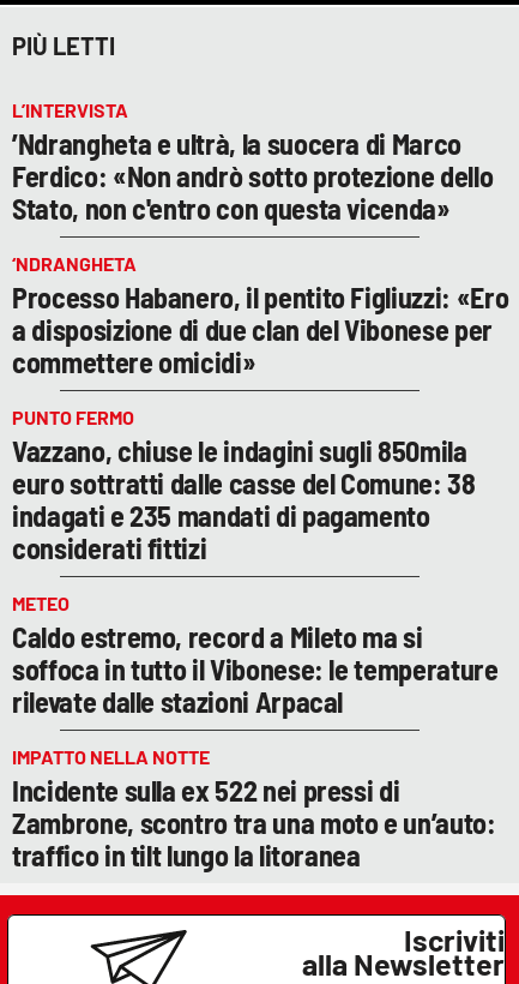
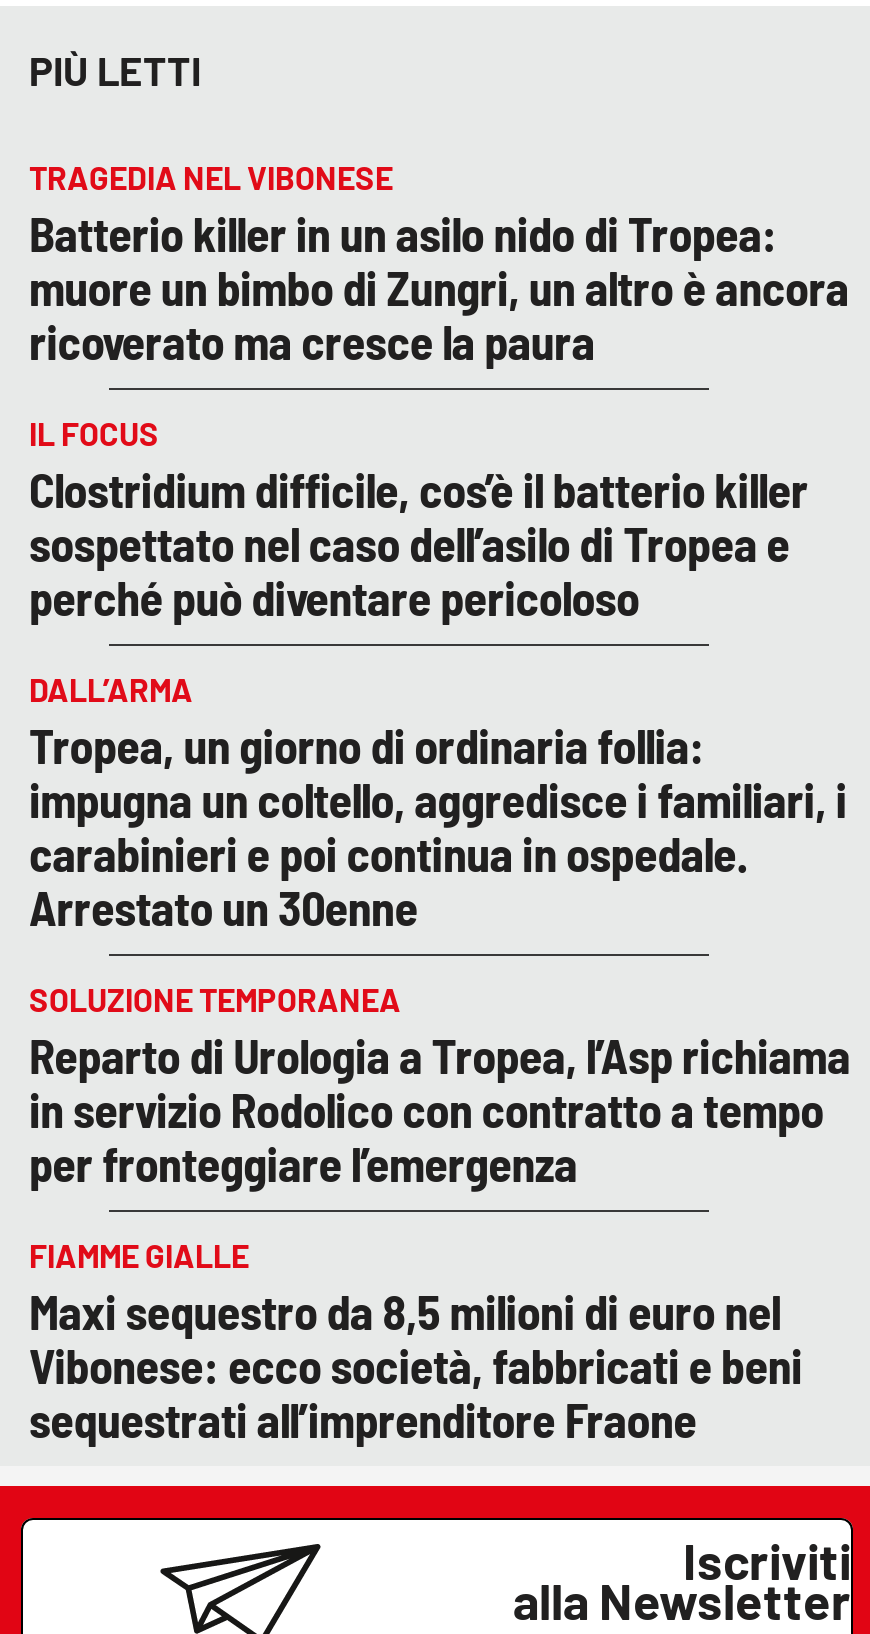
[12,99,493,226] L’INTERVISTA | ’Ndrangheta e ultrà, la suocera di Marco | Ferdico: «Non andrò sotto protezione dello | Stato, non c'entro con questa vicenda» -> [29,159,849,371] TRAGEDIA NEL VIBONESE | Batterio killer in un asilo nido di Tropea: | muore un bimbo di Zungri, un altro è ancora | ricoverato ma cresce la paura
[12,252,508,380] ‘NDRANGHETA | Processo Habanero, il pentito Figliuzzi: «Ero | a disposizione di due clan del Vibonese per | commettere omicidi» -> [29,415,808,627] IL FOCUS | Clostridium difficile, cos’è il batterio killer | sospettato nel caso dell’asilo di Tropea e | perché può diventare pericoloso
[12,406,475,566] PUNTO FERMO | Vazzano, chiuse le indagini sugli 850mila | euro sottratti dalle casse del Comune: 38 | indagati e 235 mandati di pagamento | considerati fittizi -> [29,671,847,937] DALL’ARMA | Tropea, un giorno di ordinaria follia: | impugna un coltello, aggredisce i familiari, i | carabinieri e poi continua in ospedale. | Arrestato un 30enne
[12,592,498,719] METEO | Caldo estremo, record a Mileto ma si | soffoca in tutto il Vibonese: le temperature | rilevate dalle stazioni Arpacal -> [29,981,850,1193] SOLUZIONE TEMPORANEA | Reparto di Urologia a Tropea, l’Asp richiama | in servizio Rodolico con contratto a tempo | per fronteggiare l’emergenza
[12,746,496,873] IMPATTO NELLA NOTTE | Incidente sulla ex 522 nei pressi di | Zambrone, scontro tra una moto e un’auto: | traffico in tilt lungo la litoranea -> [29,1237,802,1449] FIAMME GIALLE | Maxi sequestro da 8,5 milioni di euro nel | Vibonese: ecco società, fabbricati e beni | sequestrati all’imprenditore Fraone

